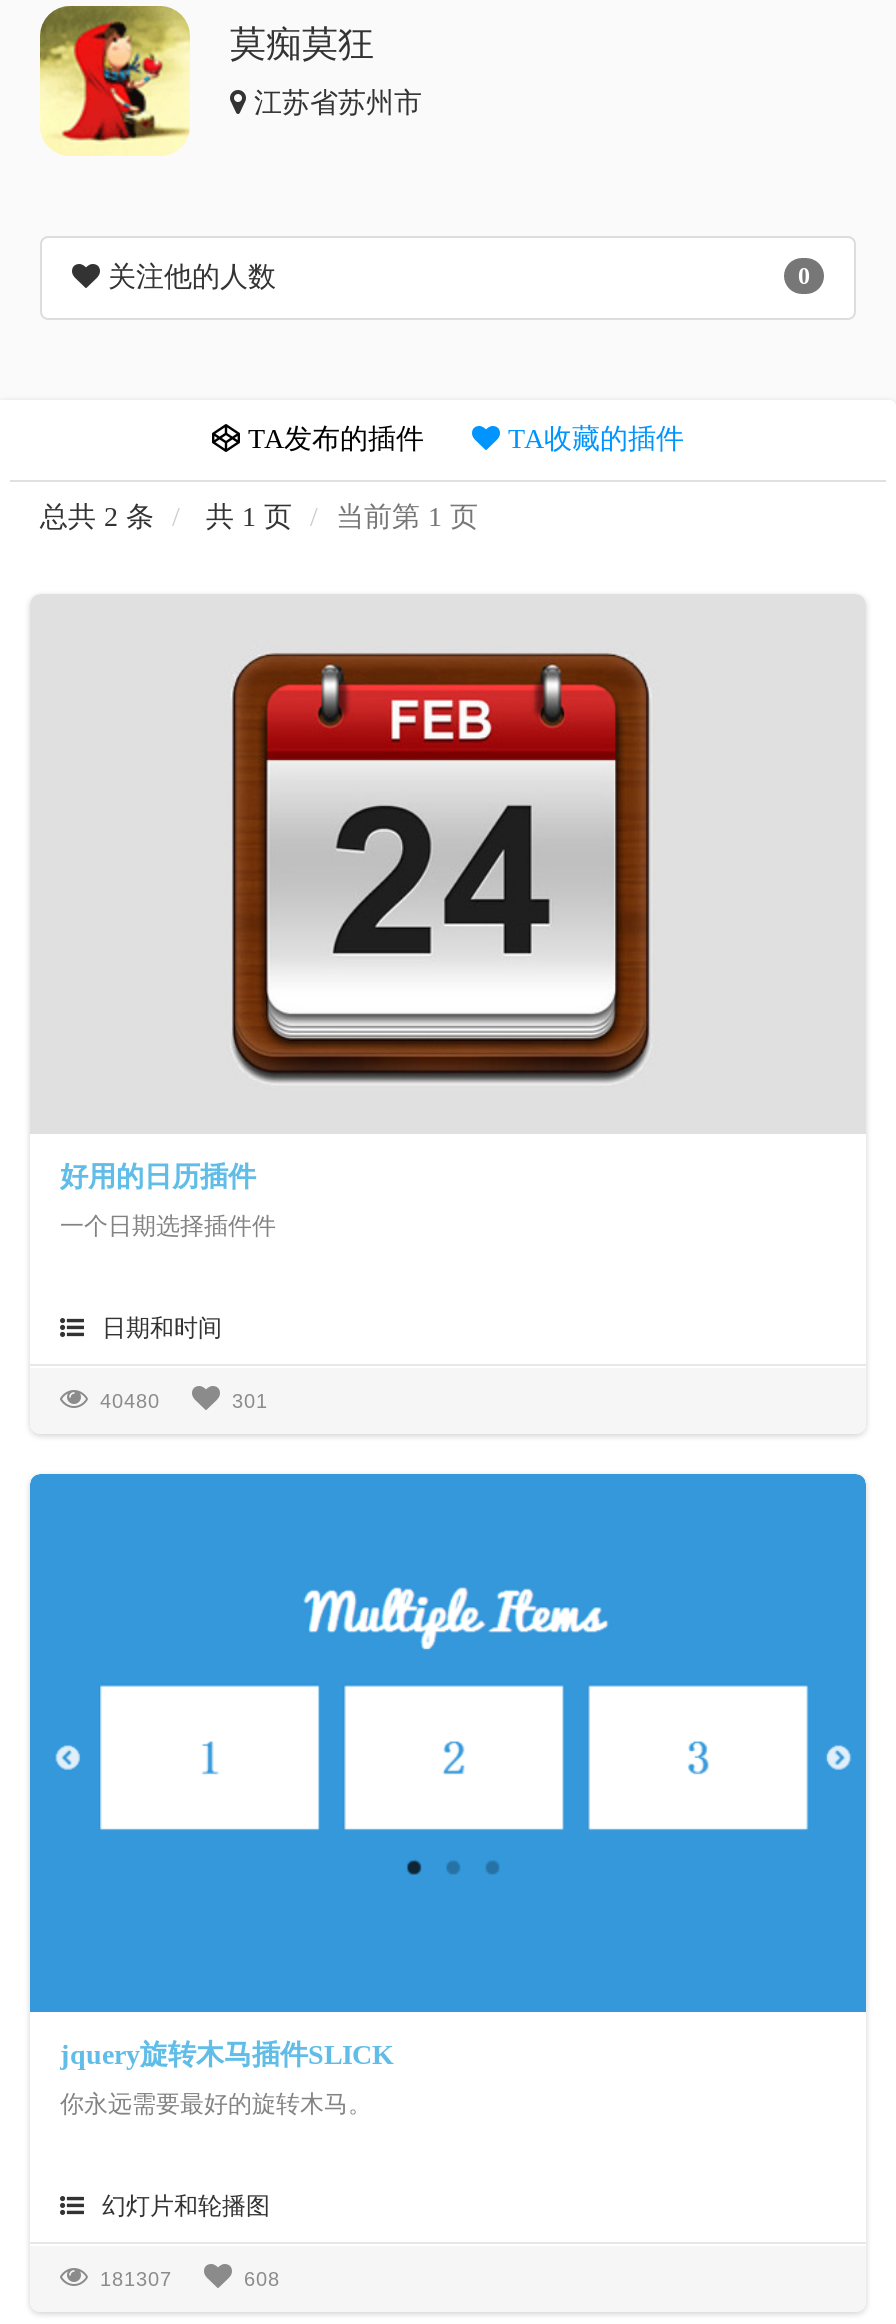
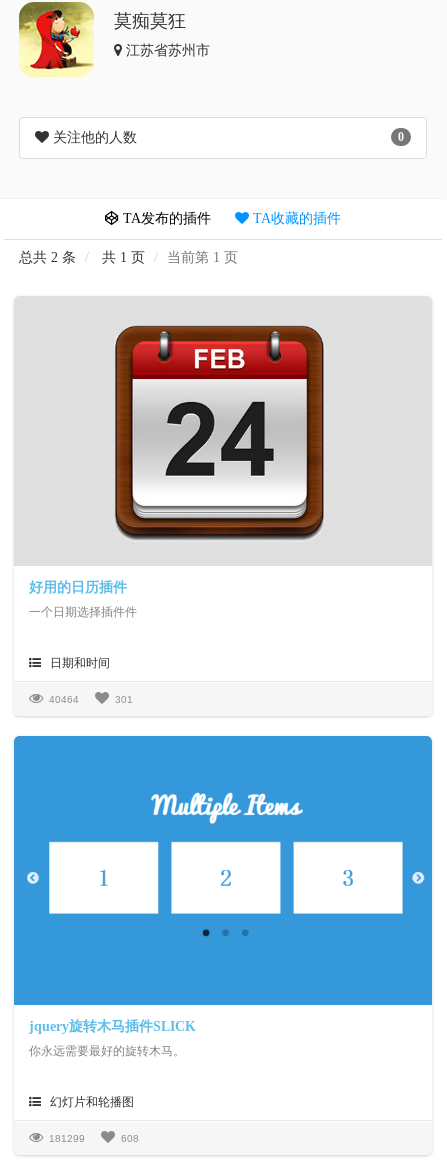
[88,1389,160,1411] 40480 -> [43,694,79,705] 40464
[88,2269,172,2291] 181307 -> [43,1133,85,1144] 181299

